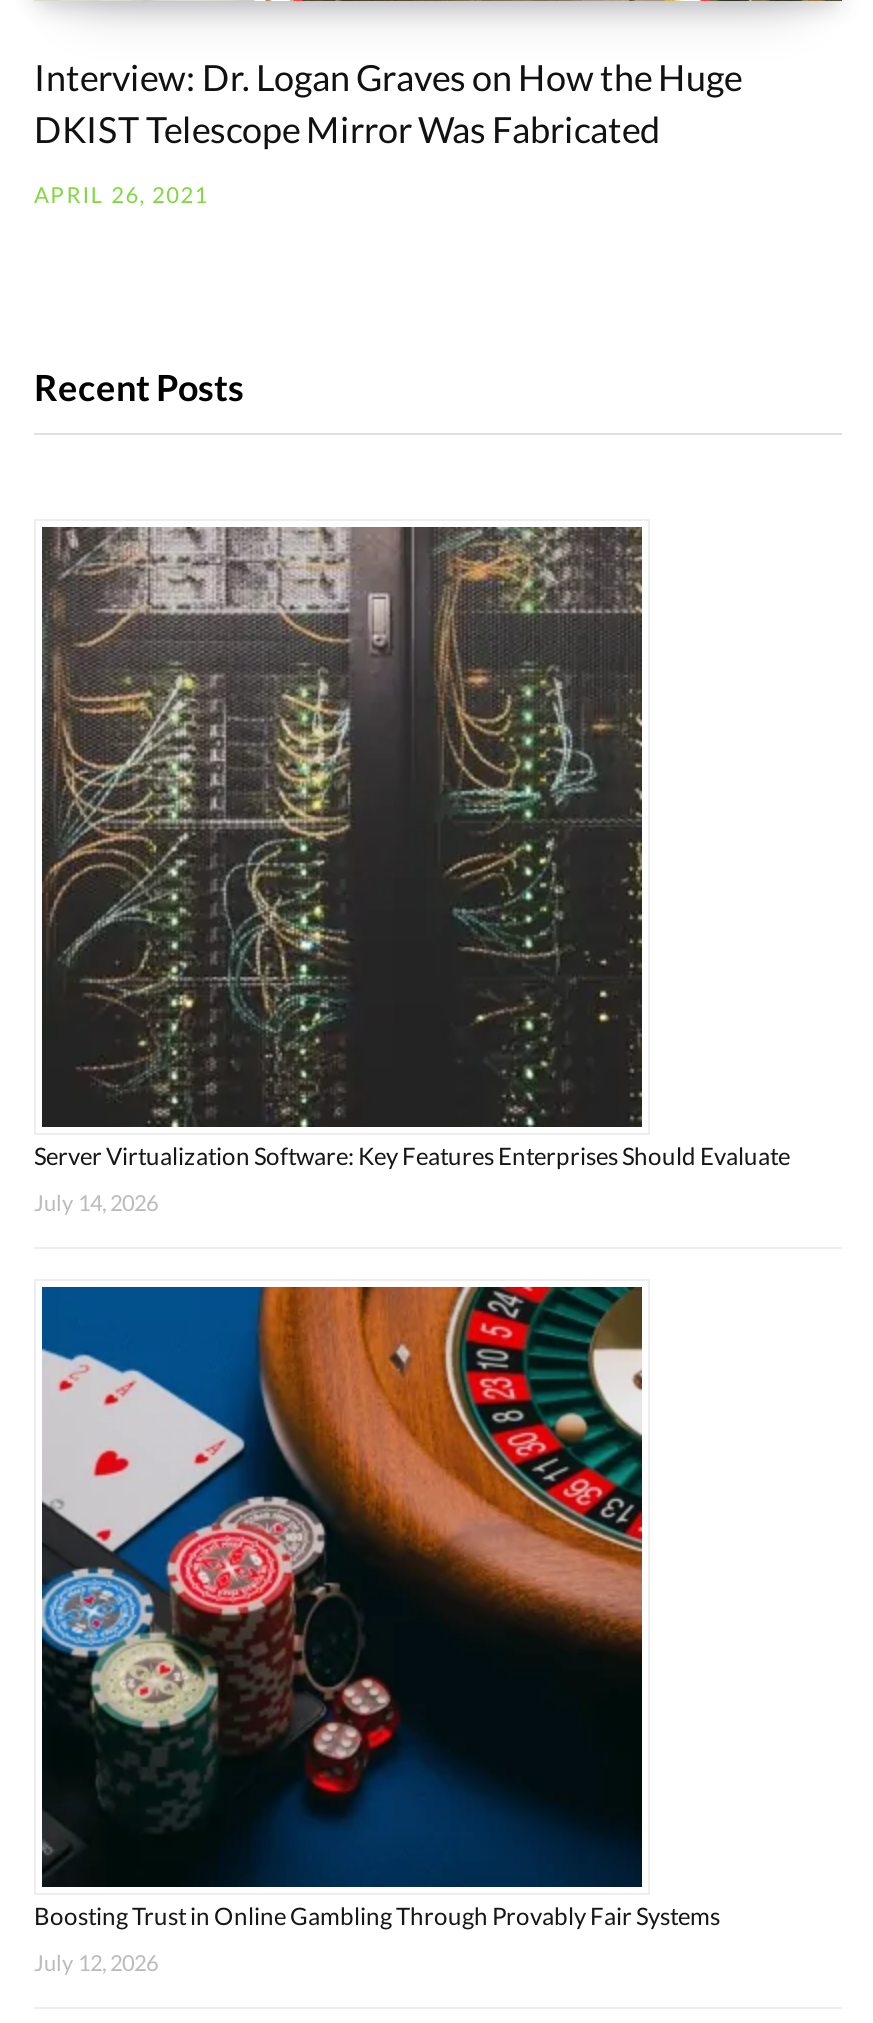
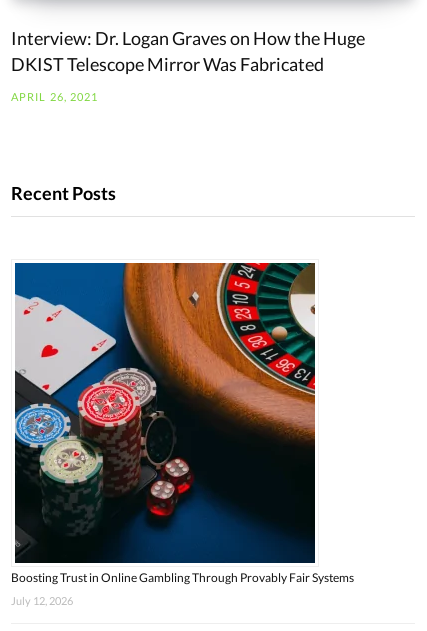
[34,526,790,1215] [image] | Server Virtualization Software: Key Features Enterprises Should Evaluate | July 14, 2026 -> none

